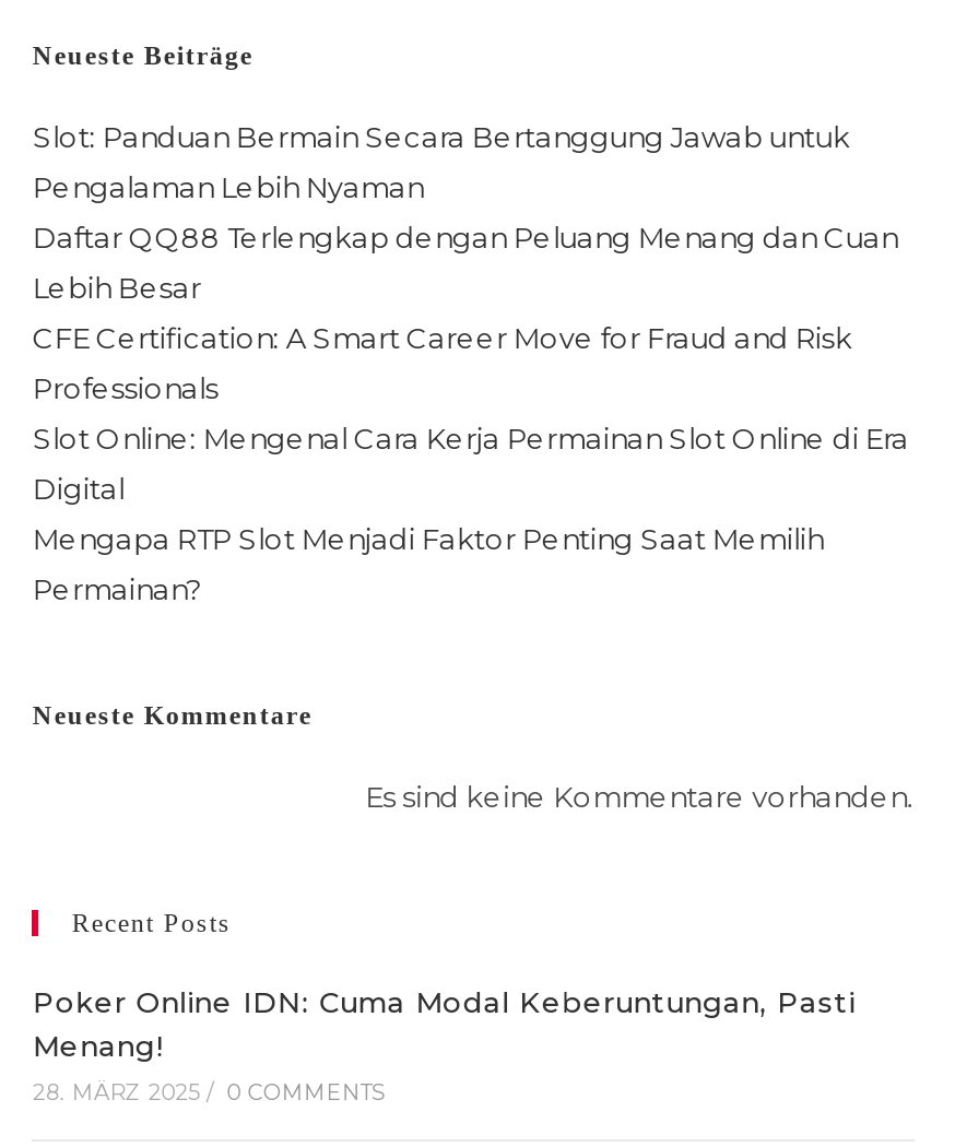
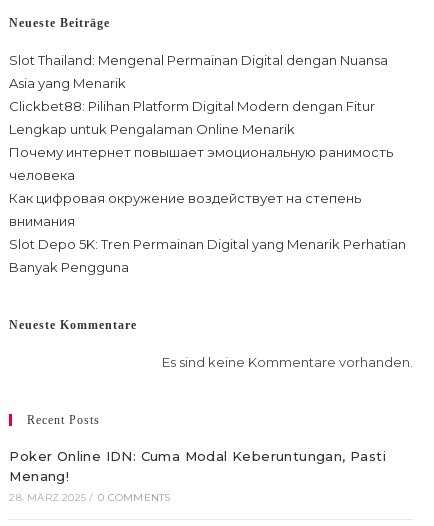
[33,119,909,606] Slot: Panduan Bermain Secara Bertanggung Jawab untuk | Pengalaman Lebih Nyaman | Daftar QQ88 Terlengkap dengan Peluang Menang dan Cuan | Lebih Besar | CFE Certification: A Smart Career Move for Fraud and Risk | Professionals | Slot Online: Mengenal Cara Kerja Permainan Slot Online di Era | Digital | Mengapa RTP Slot Menjadi Faktor Penting Saat Memilih | Permainan? -> [9,52,406,275] Slot Thailand: Mengenal Permainan Digital dengan Nuansa | Asia yang Menarik | Clickbet88: Pilihan Platform Digital Modern dengan Fitur | Lengkap untuk Pengalaman Online Menarik | Почему интернет повышает эмоциональную ранимость | человека | Как цифровая окружение воздействует на степень | внимания | Slot Depo 5K: Tren Permainan Digital yang Menarik Perhatian | Banyak Pengguna

